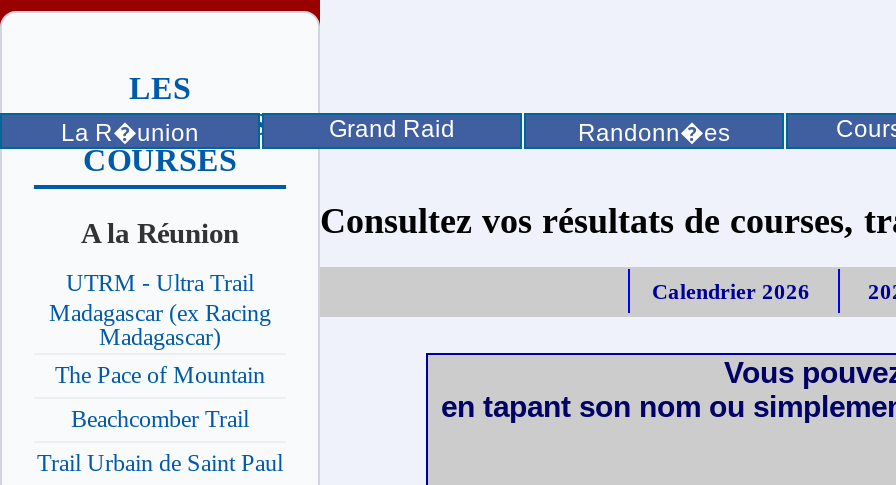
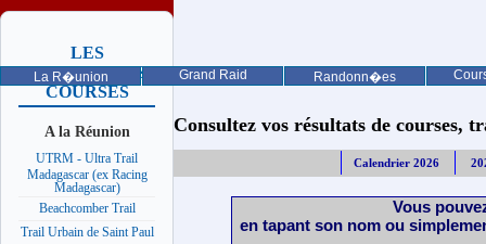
[55,361,265,389] The Pace of Mountain -> none

